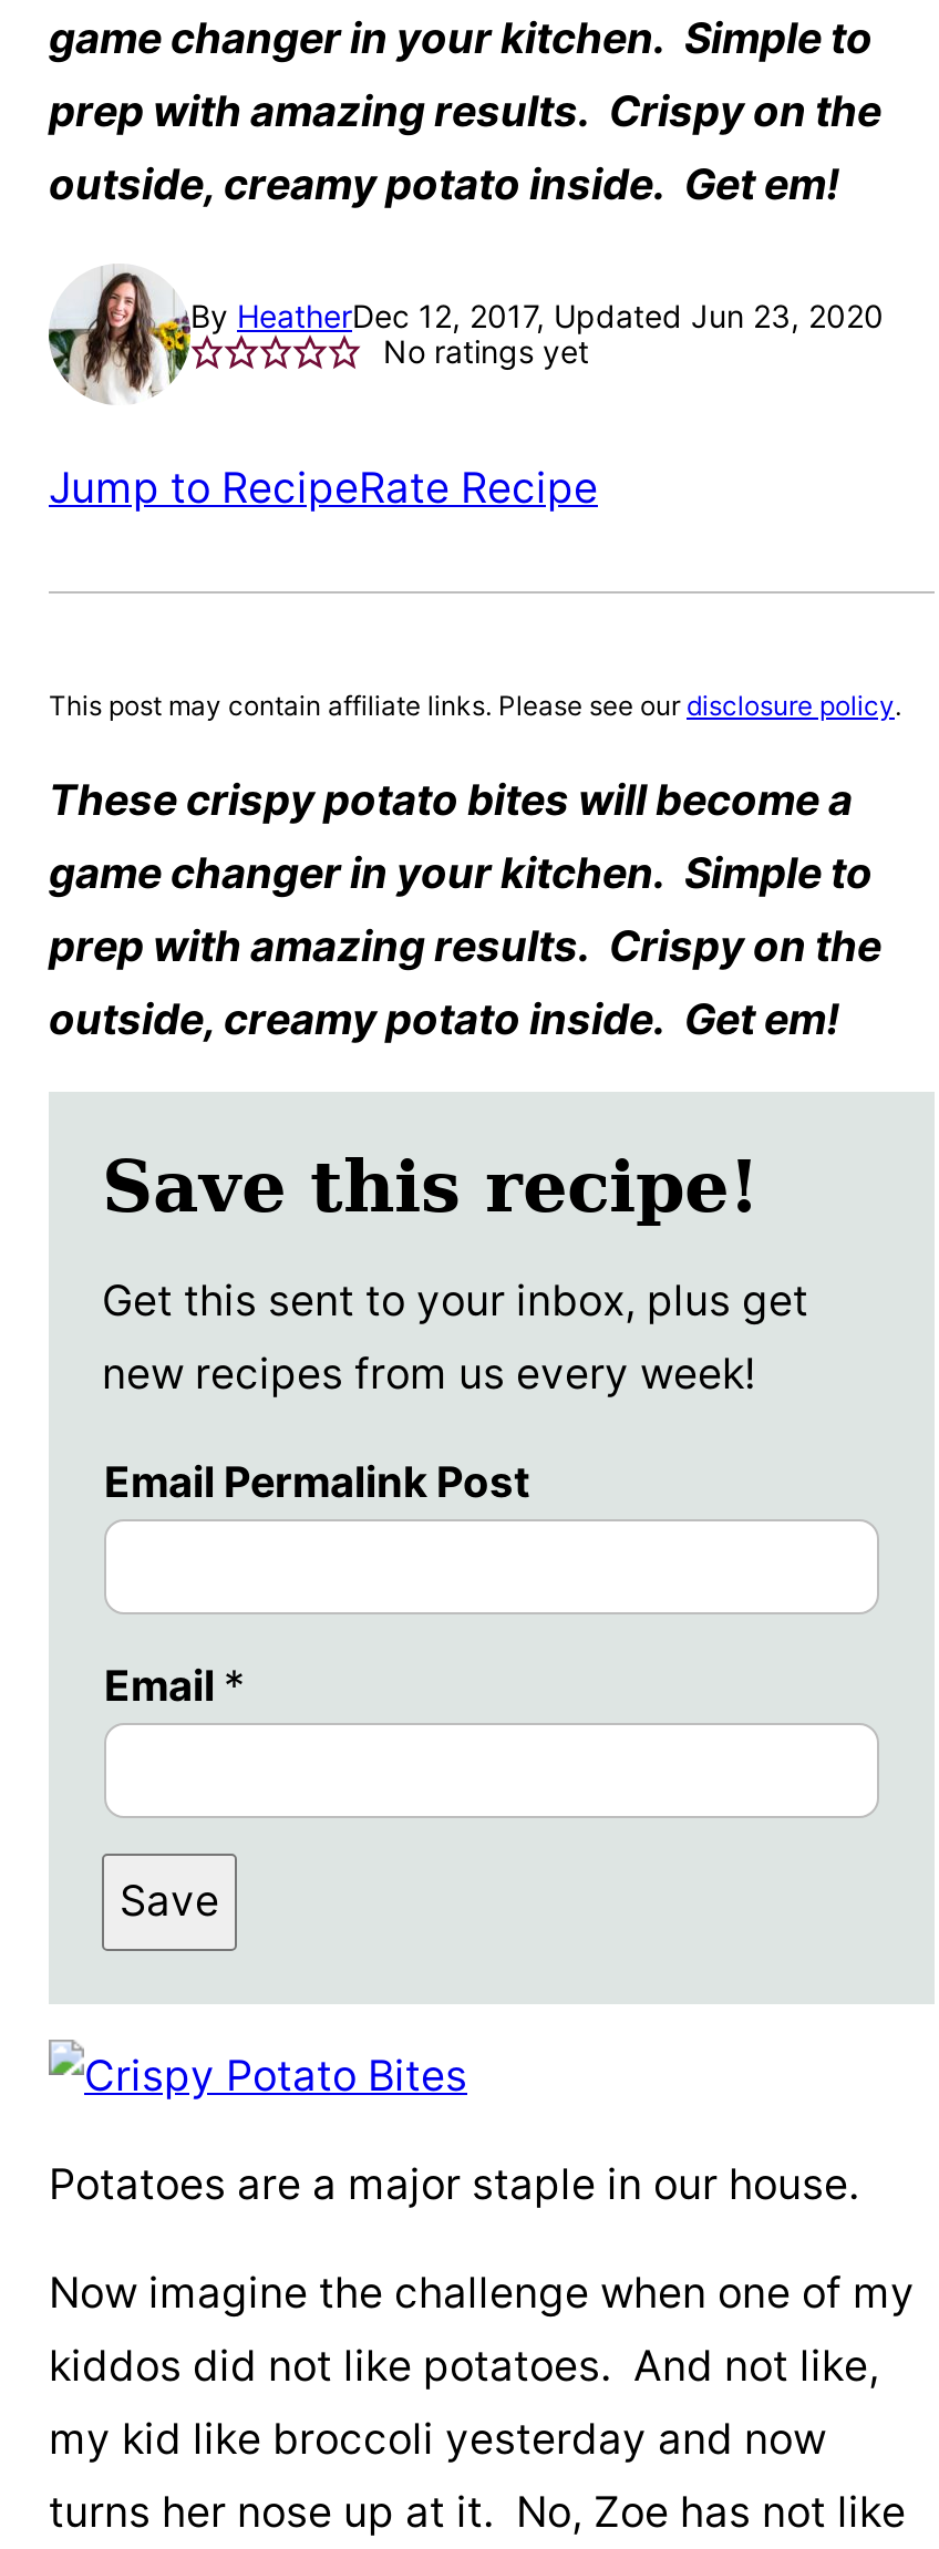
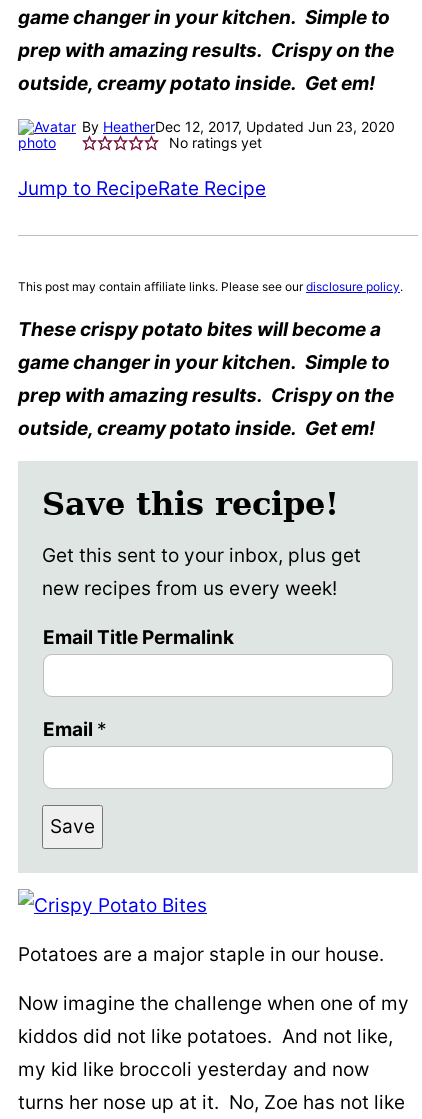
[47,266,193,405] [image] -> [18,119,76,151] [image]
[104,1457,529,1508] Email Permalink Post -> [43,626,234,649] Email Title Permalink

